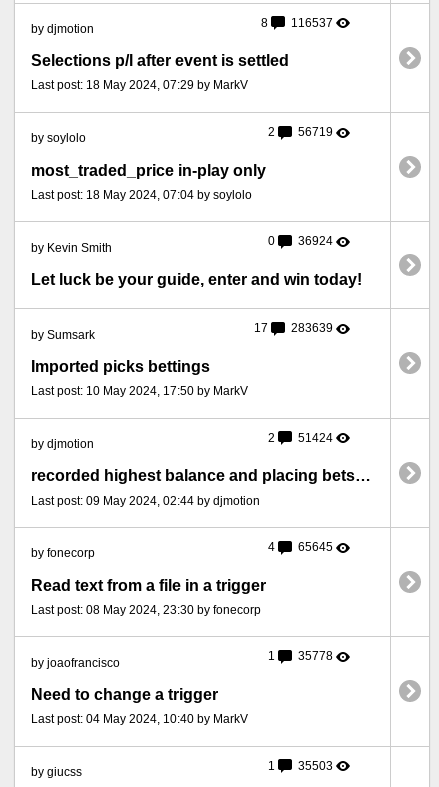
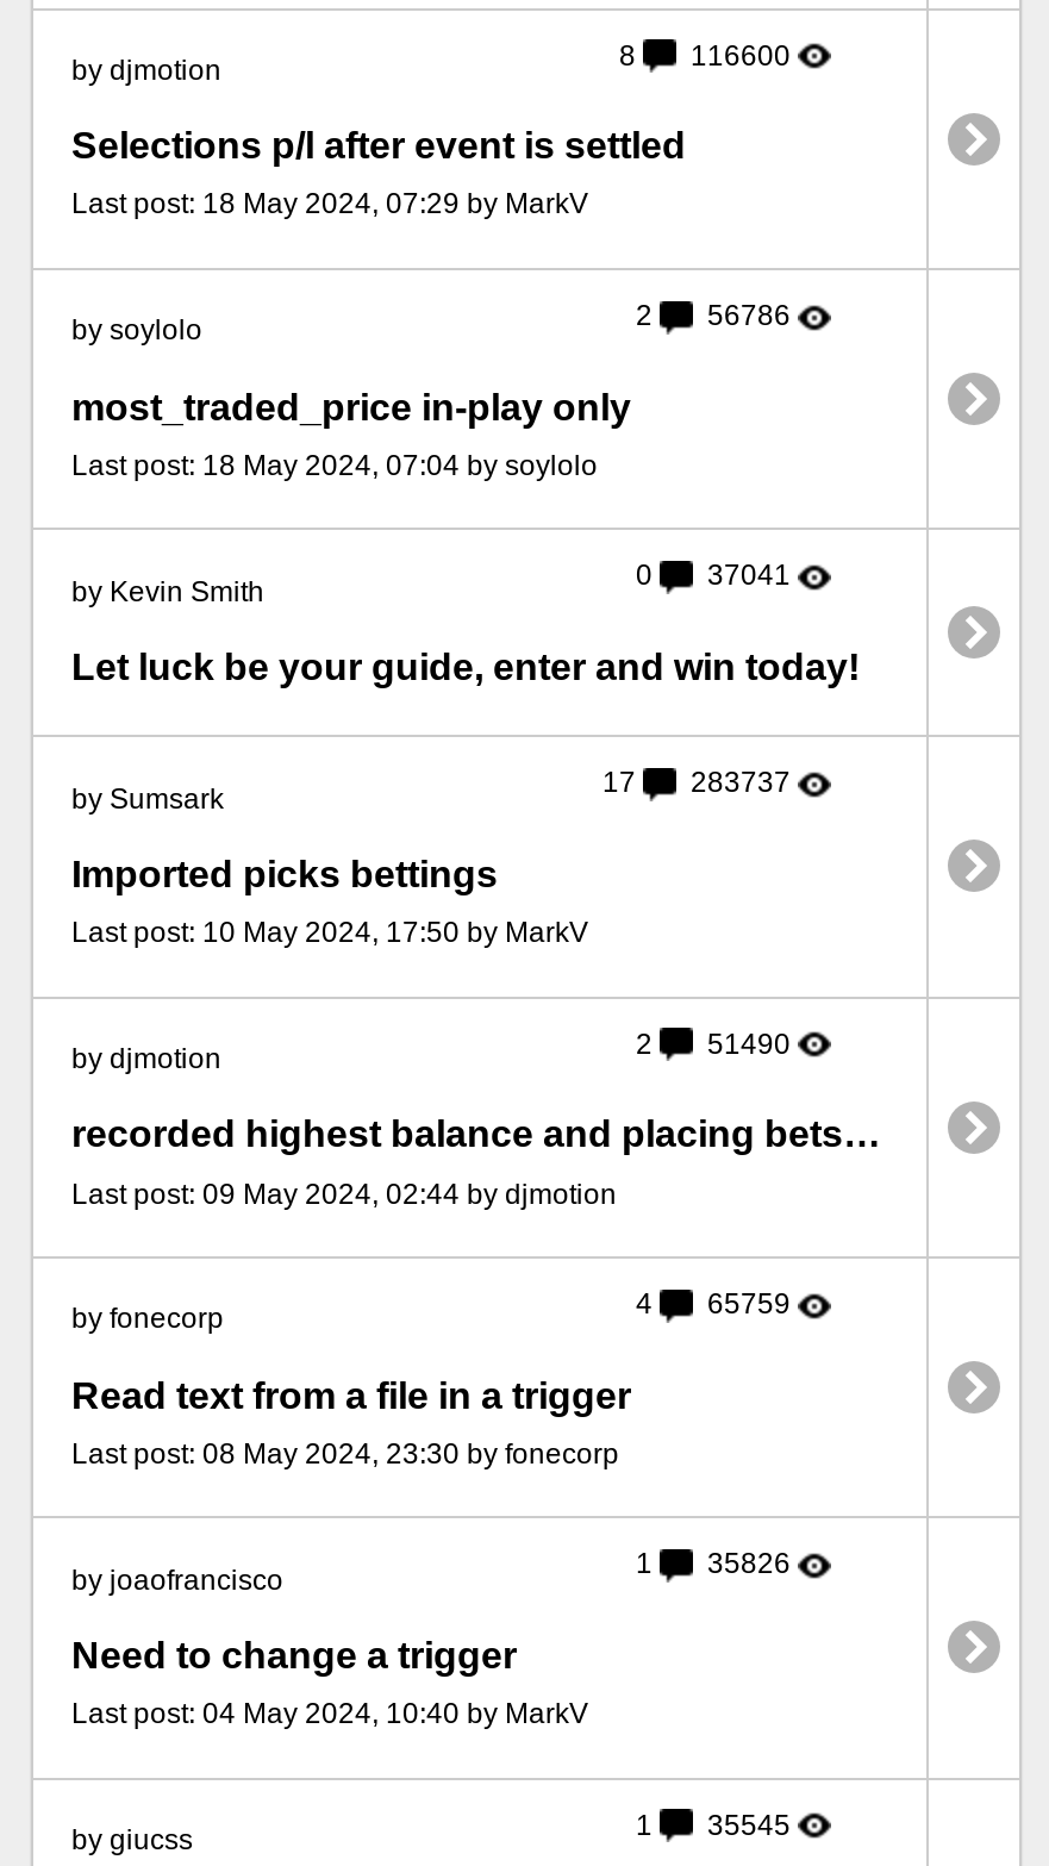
[285,15,336,29] 116537 -> [676,38,798,71] 116600
[268,125,336,139] 2 56719 -> [636,298,798,332] 2 56786
[268,234,336,248] 0 36924 -> [636,559,798,592] 0 37041
[254,321,336,335] 17 283639 -> [602,766,798,800] 17 283737
[268,431,336,445] 2 51424 -> [636,1027,798,1060] 2 51490
[268,540,336,554] 4 65645 -> [636,1287,798,1320] 4 65759
[268,649,336,663] 1 35778 -> [636,1547,798,1581] 1 35826
[268,758,336,772] 1 35503 -> [636,1808,798,1841] 1 35545

